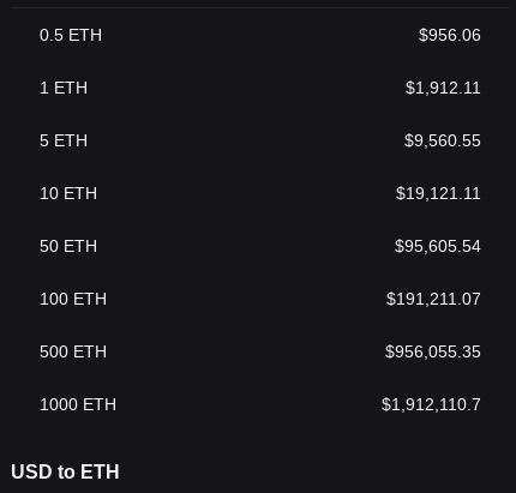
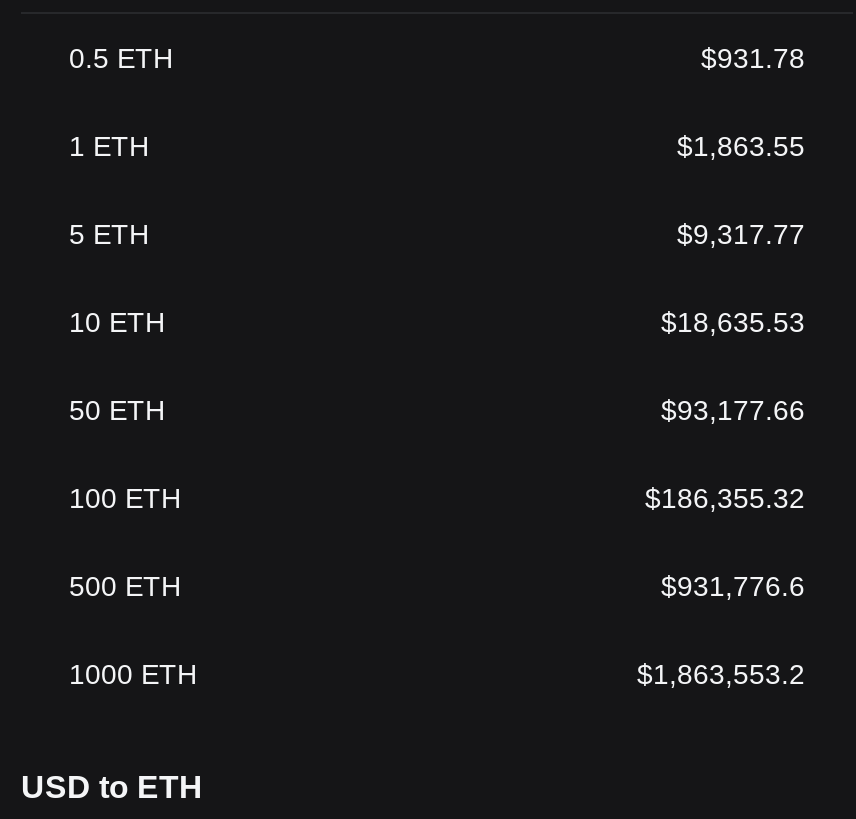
[419,25,481,44] $956.06 -> [701,42,805,74] $931.78
[406,78,481,97] $1,912.11 -> [677,130,805,162] $1,863.55
[404,131,481,150] $9,560.55 -> [677,218,805,250] $9,317.77
[396,184,481,203] $19,121.11 -> [661,306,805,338] $18,635.53
[395,236,481,255] $95,605.54 -> [661,394,805,426] $93,177.66
[386,289,481,308] $191,211.07 -> [645,482,805,514] $186,355.32
[385,342,481,361] $956,055.35 -> [661,570,805,602] $931,776.6
[382,395,481,414] $1,912,110.7 -> [637,658,805,690] $1,863,553.2

